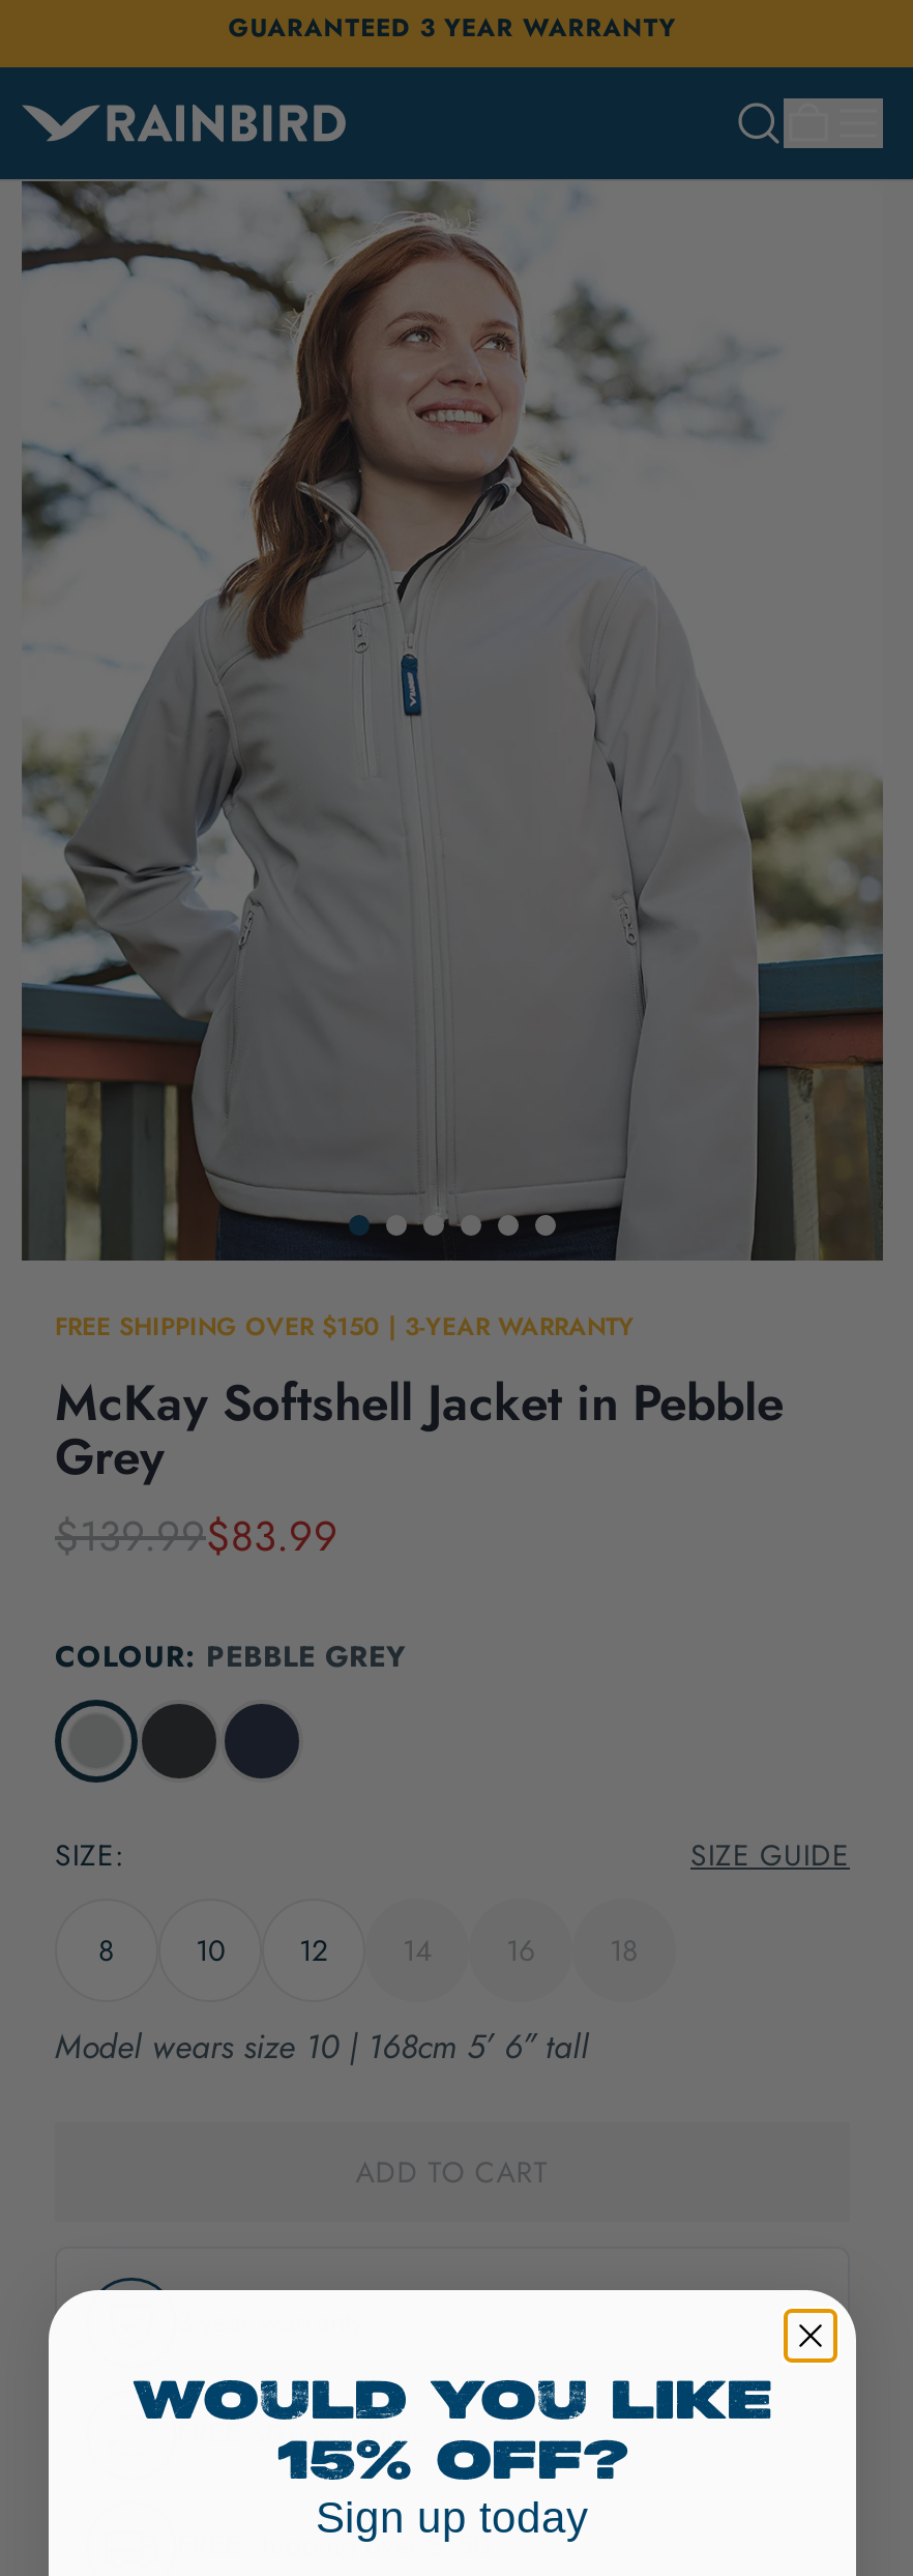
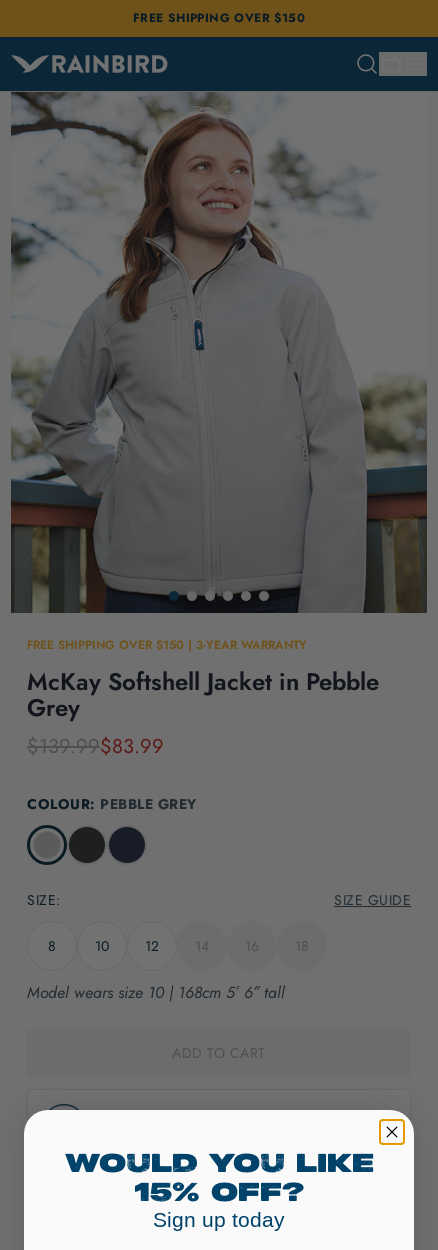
[228,9,676,47] GUARANTEED 3 YEAR WARRANTY -> [133,9,305,27] FREE SHIPPING OVER $150

